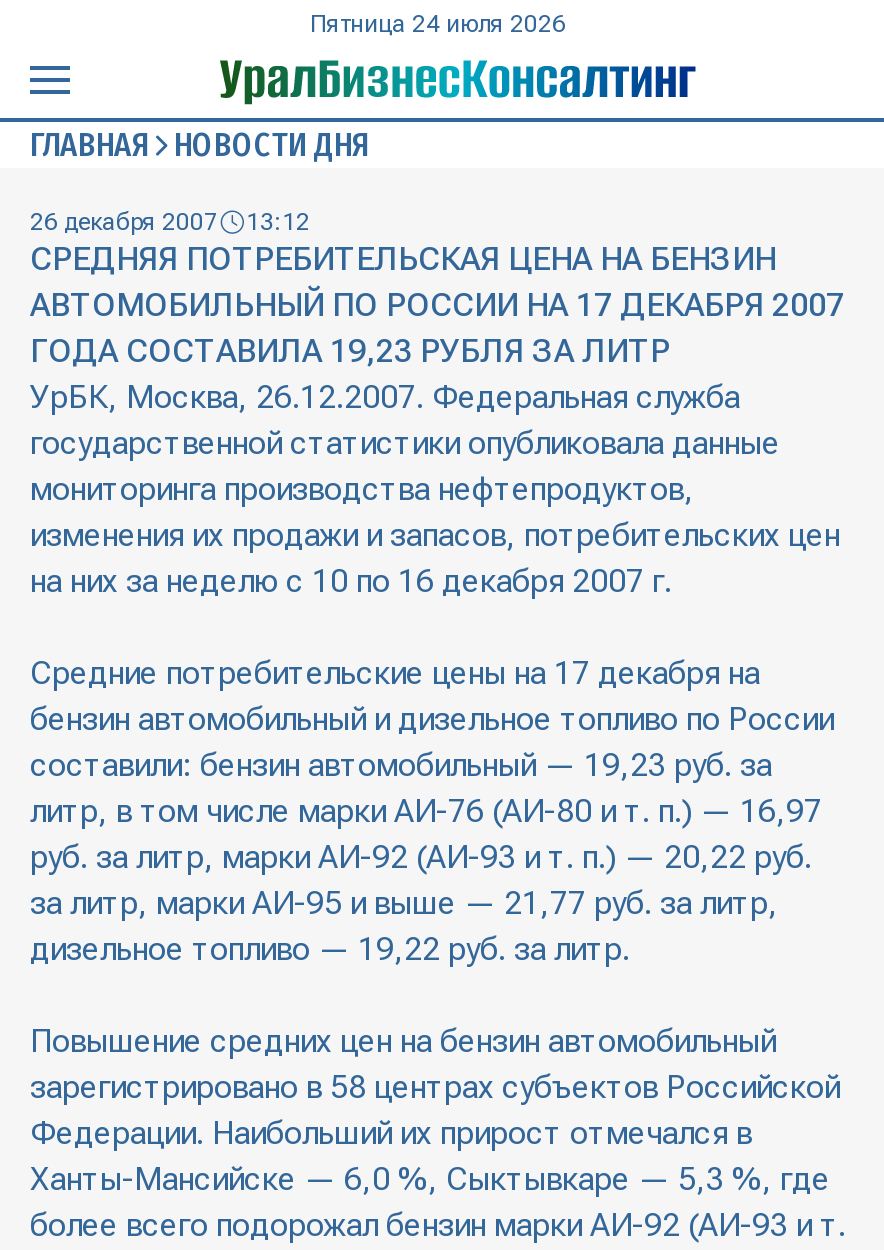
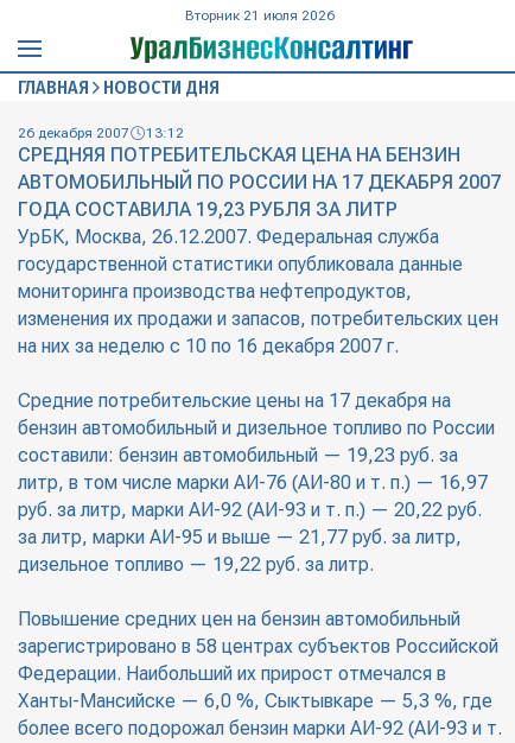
[310,10,566,38] Пятница 24 июля 2026 -> [185,7,335,24] Вторник 21 июля 2026

